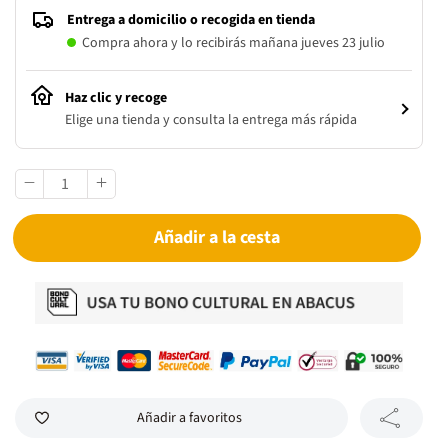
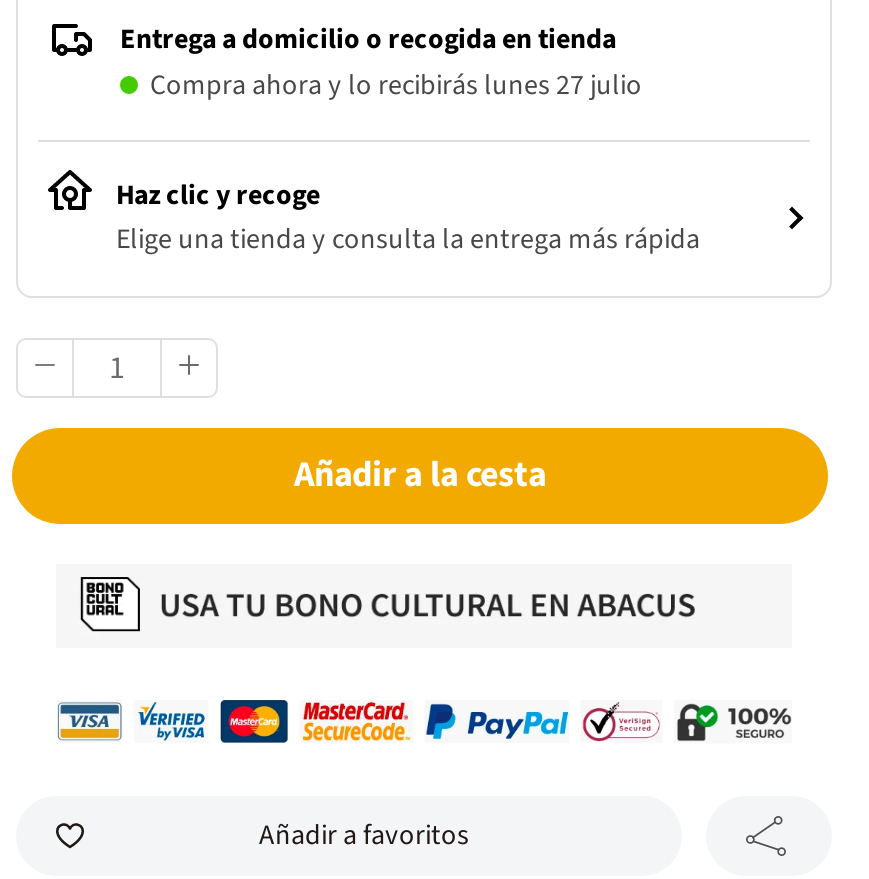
[82,33,385,53] Compra ahora y lo recibirás mañana jueves 23 julio -> [150,65,642,105] Compra ahora y lo recibirás lunes 27 julio

